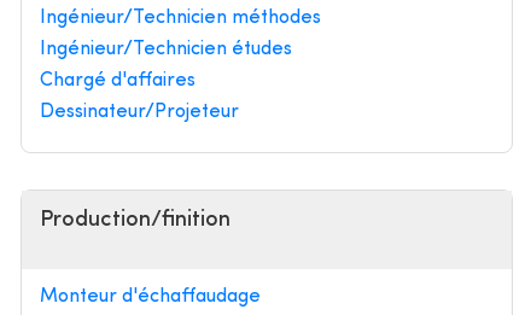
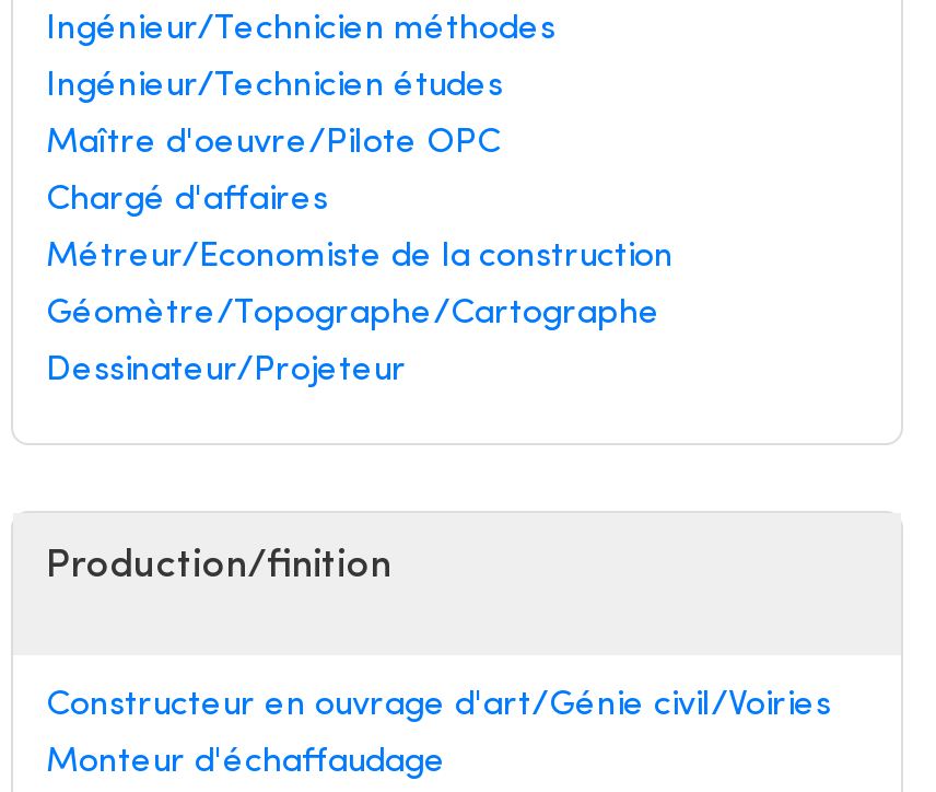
none -> [46,126,501,161] Maître d'oeuvre/Pilote OPC
none -> [46,240,674,331] Métreur/Economiste de la construction | Géomètre/Topographe/Cartographe
none -> [46,688,831,723] Constructeur en ouvrage d'art/Génie civil/Voiries

